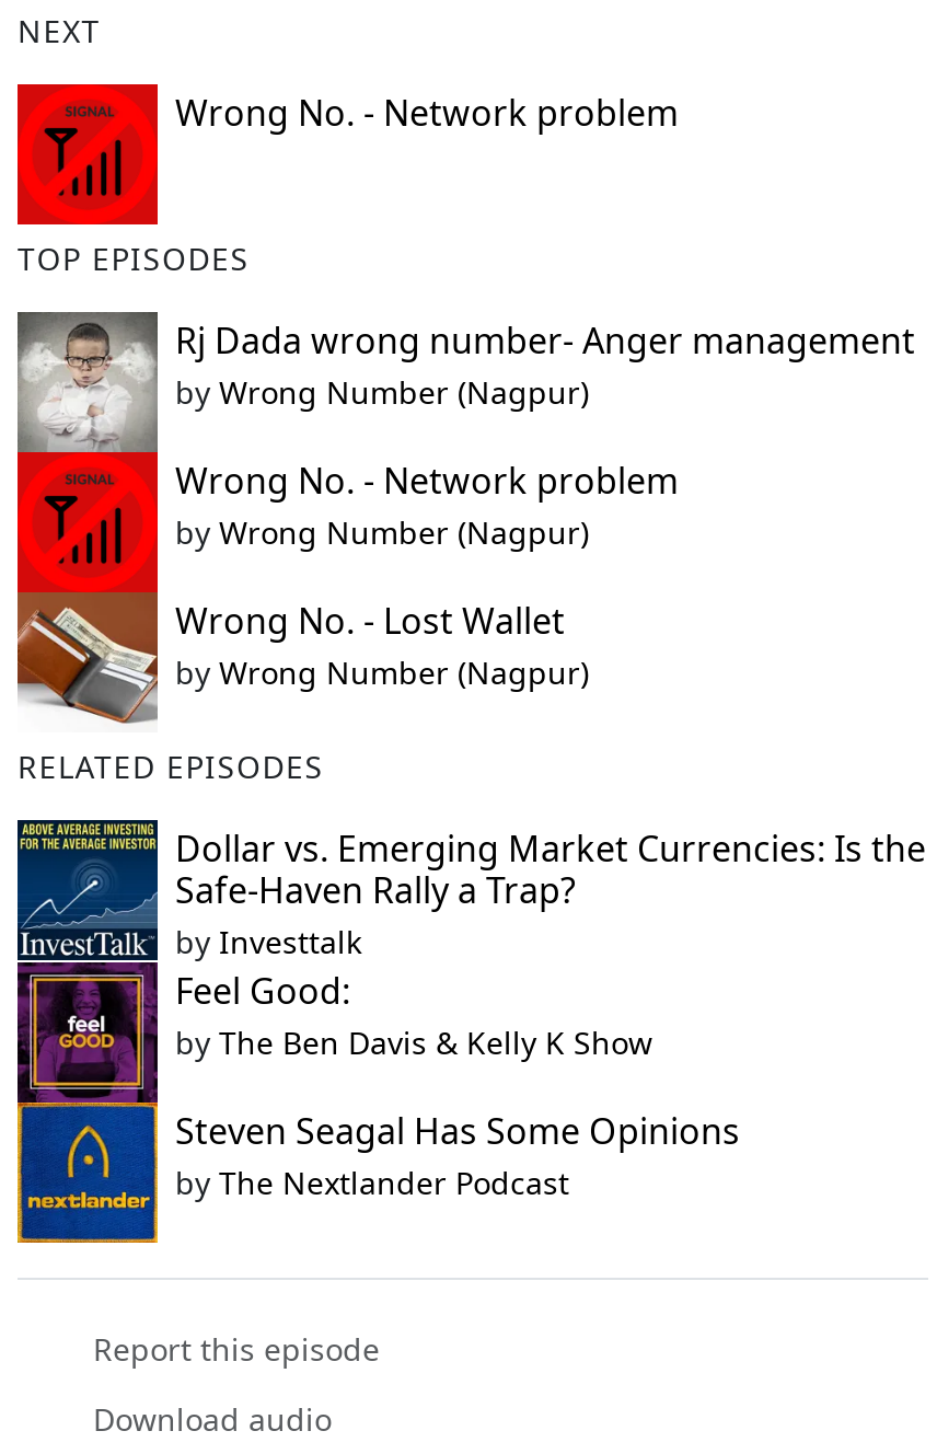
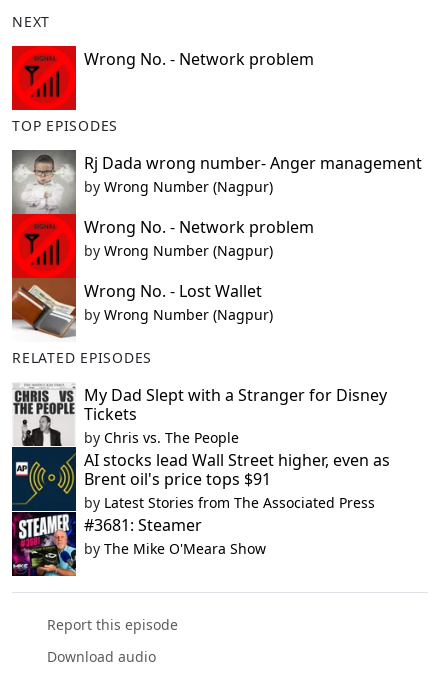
[15,818,926,1245] [image] | Dollar vs. Emerging Market Currencies: Is the | Safe-Haven Rally a Trap? | by Investtalk | Feel Good: | by The Ben Davis & Kelly K Show | Steven Seagal Has Some Opinions | by The Nextlander Podcast -> [11,383,390,577] [image] | My Dad Slept with a Stranger for Disney | Tickets | by Chris vs. The People | AI stocks lead Wall Street higher, even as | Brent oil's price tops $91 | by Latest Stories from The Associated Press | #3681: Steamer | by The Mike O'Meara Show

